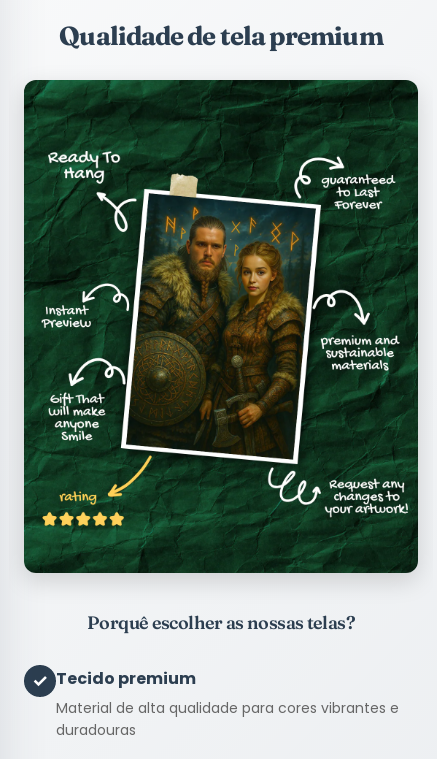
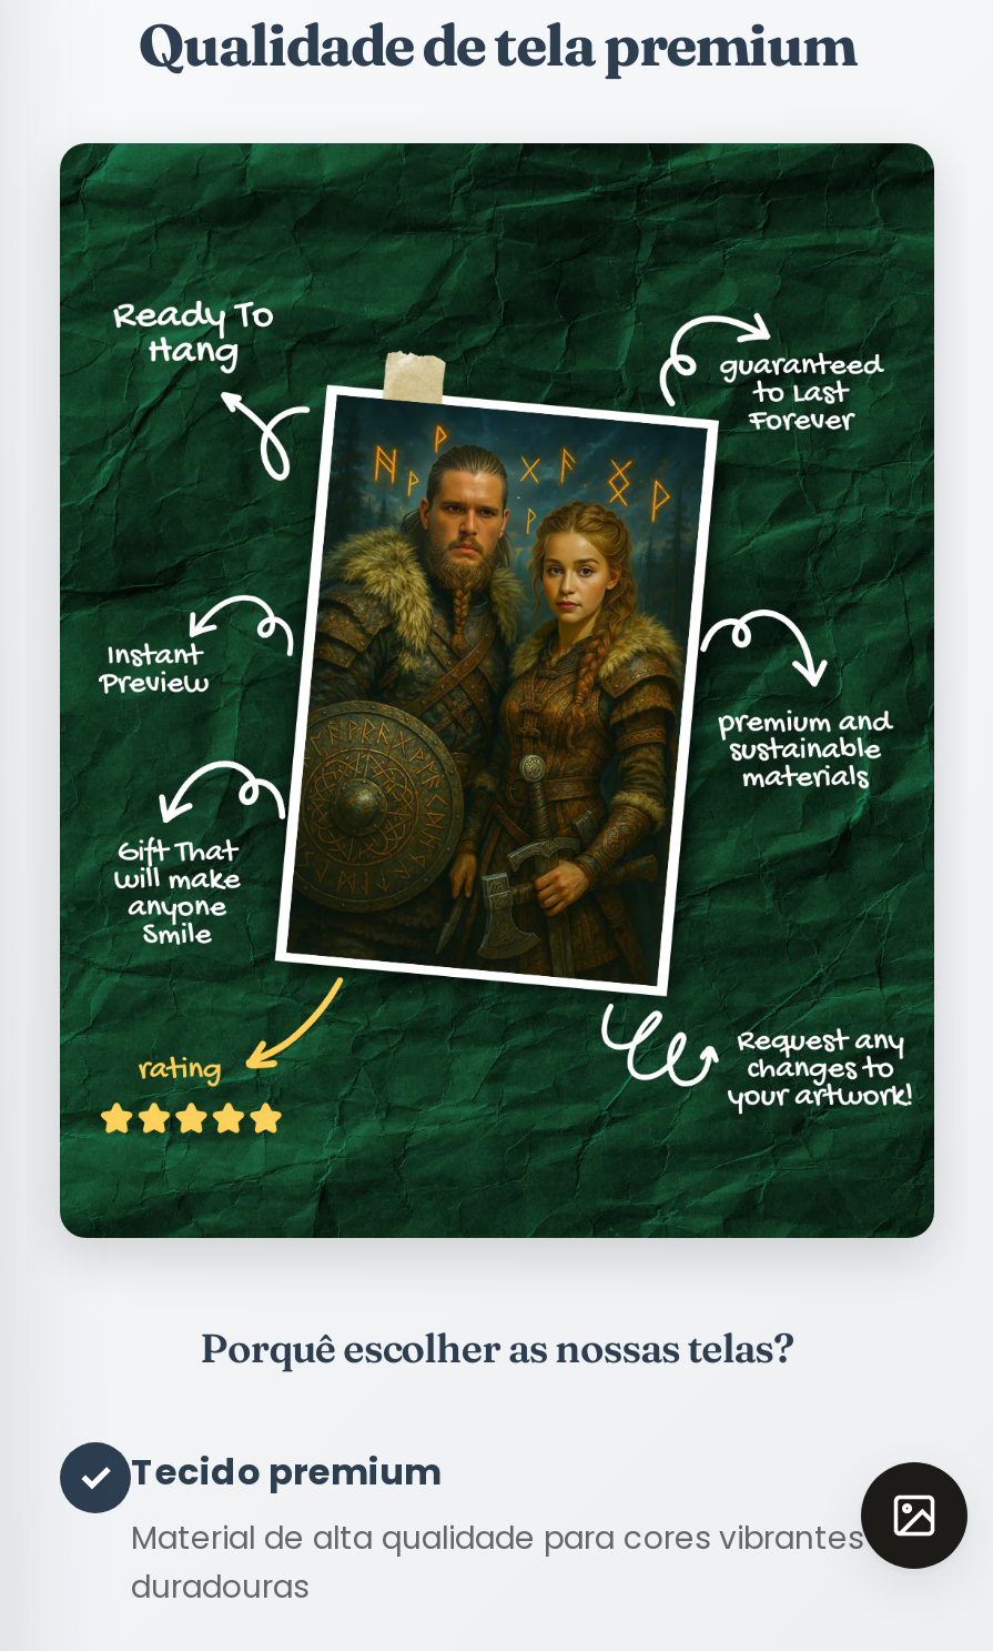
none -> [859,1460,970,1571] [image]

